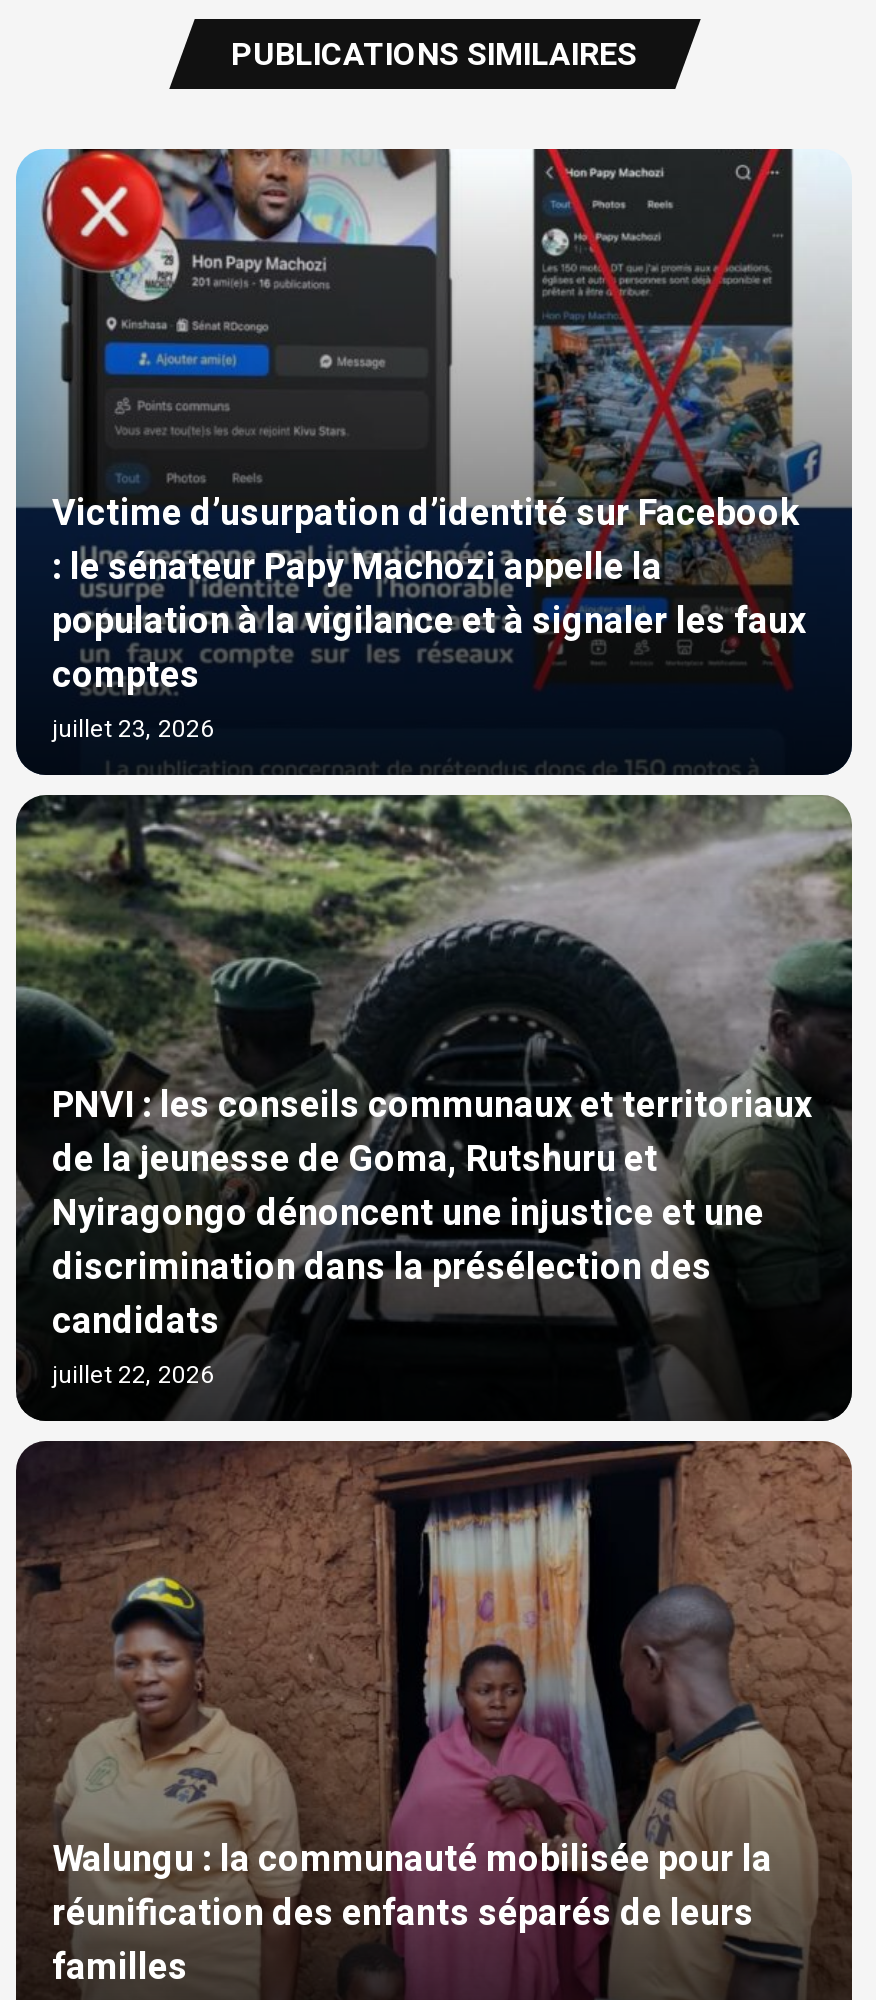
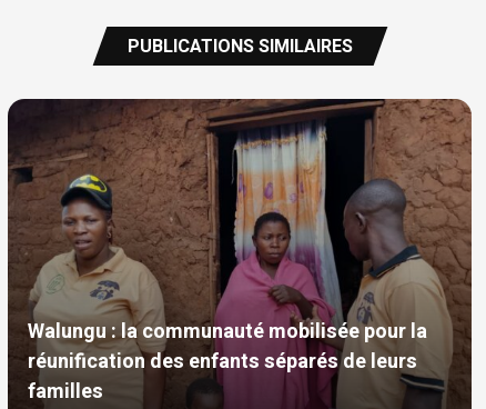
[14,146,852,778] [image] | Victime d’usurpation d’identité sur Facebook | : le sénateur Papy Machozi appelle la | population à la vigilance et à signaler les faux | comptes | juillet 23, 2026 -> none
[14,792,852,1424] [image] | PNVI : les conseils communaux et territoriaux | de la jeunesse de Goma, Rutshuru et | Nyiragongo dénoncent une injustice et une | discrimination dans la présélection des | candidats | juillet 22, 2026 -> none

